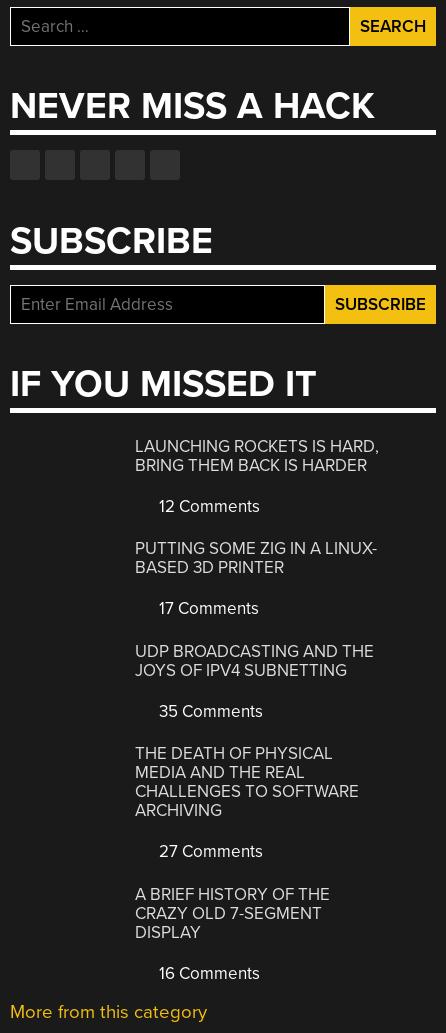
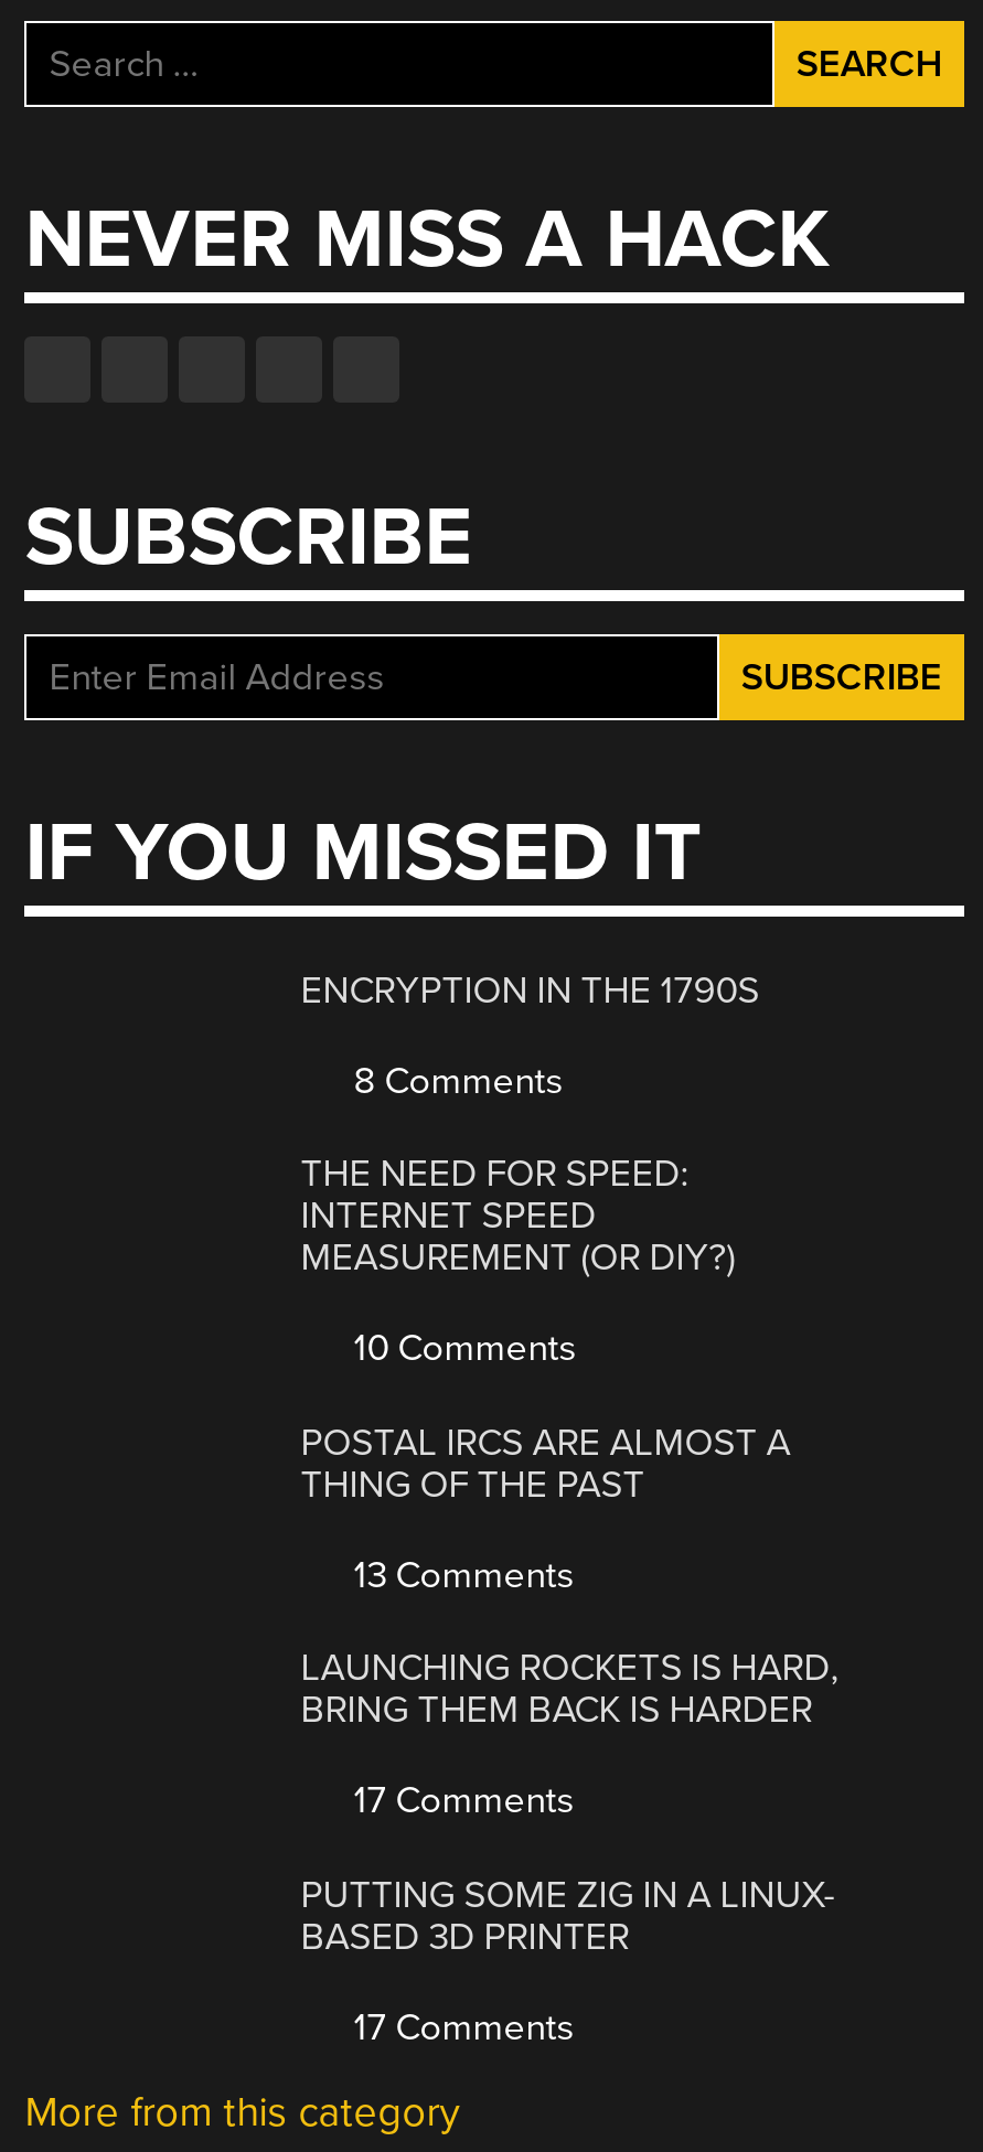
none -> [301,967,790,1598] ENCRYPTION IN THE 1790S | 8 Comments | THE NEED FOR SPEED: | INTERNET SPEED | MEASUREMENT (OR DIY?) | 10 Comments | POSTAL IRCS ARE ALMOST A | THING OF THE PAST | 13 Comments
moved [135,436,379,476] -> [301,1645,839,1734]: LAUNCHING ROCKETS IS HARD, | BRING THEM BACK IS HARDER
[155,496,260,517] 12 Comments -> [345,1778,574,1824] 17 Comments
moved [135,538,377,619] -> [301,1872,835,2050]: PUTTING SOME ZIG IN A LINUX- | BASED 3D PRINTER | 17 Comments
[135,641,374,984] UDP BROADCASTING AND THE | JOYS OF IPV4 SUBNETTING | 35 Comments | THE DEATH OF PHYSICAL | MEDIA AND THE REAL | CHALLENGES TO SOFTWARE | ARCHIVING | 27 Comments | A BRIEF HISTORY OF THE | CRAZY OLD 7-SEGMENT | DISPLAY | 16 Comments -> none

